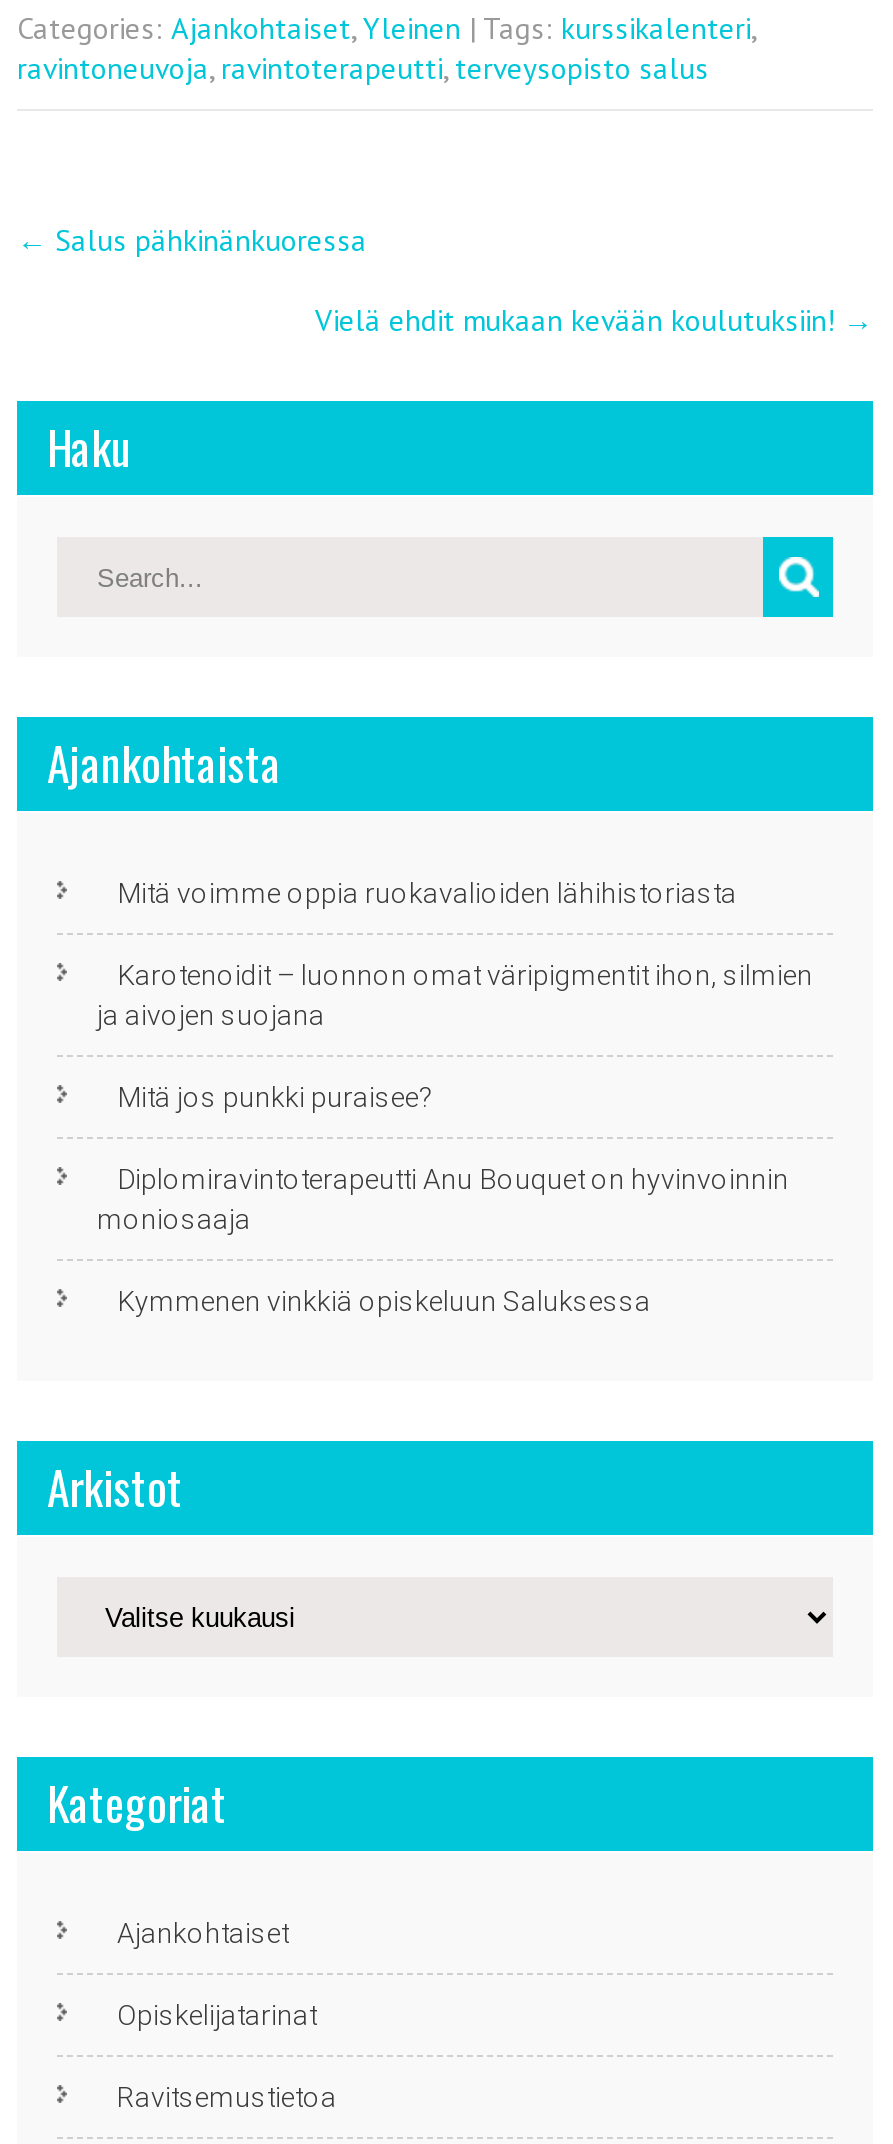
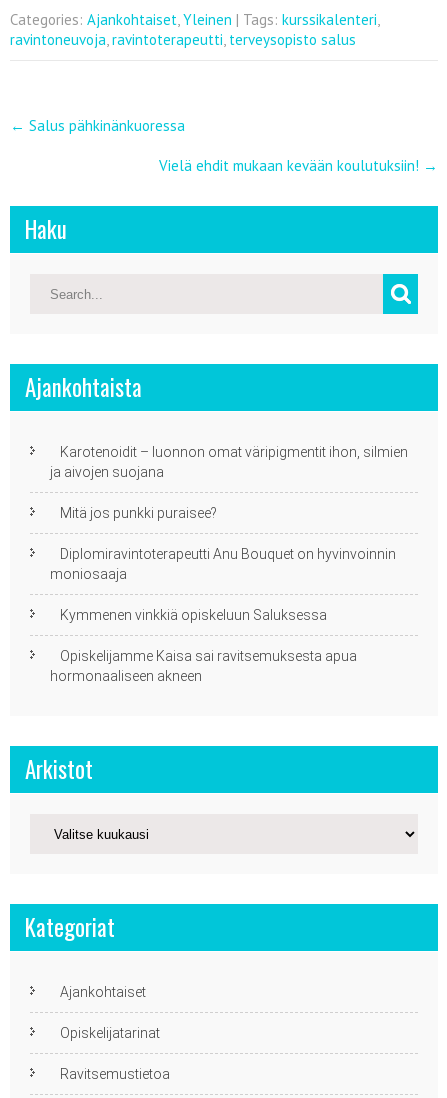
[117,878,737,910] Mitä voimme oppia ruokavalioiden lähihistoriasta -> none
moved [97,960,813,1318] -> [50,444,408,623]: Karotenoidit – luonnon omat väripigmentit ihon, silmien | ja aivojen suojana | Mitä jos punkki puraisee? | Diplomiravintoterapeutti Anu Bouquet on hyvinvoinnin | moniosaaja | Kymmenen vinkkiä opiskeluun Saluksessa
none -> [50,648,357,684] Opiskelijamme Kaisa sai ravitsemuksesta apua | hormonaaliseen akneen

